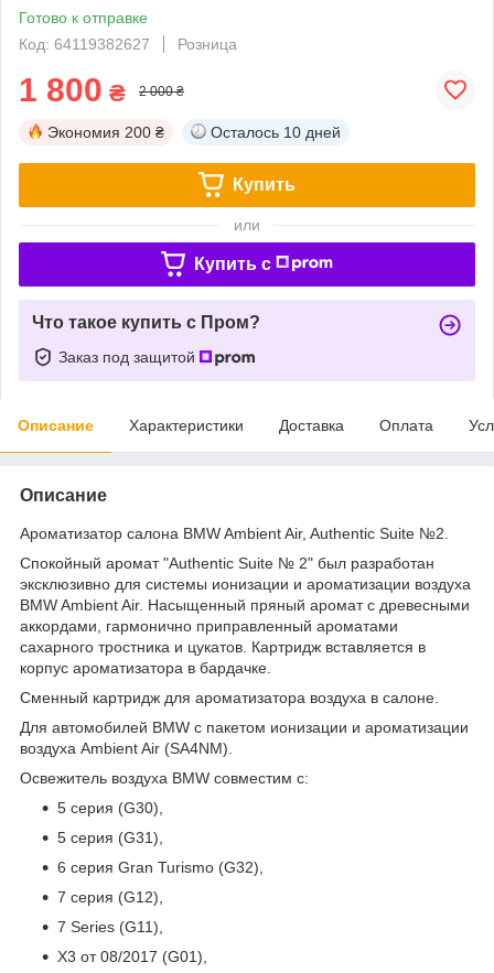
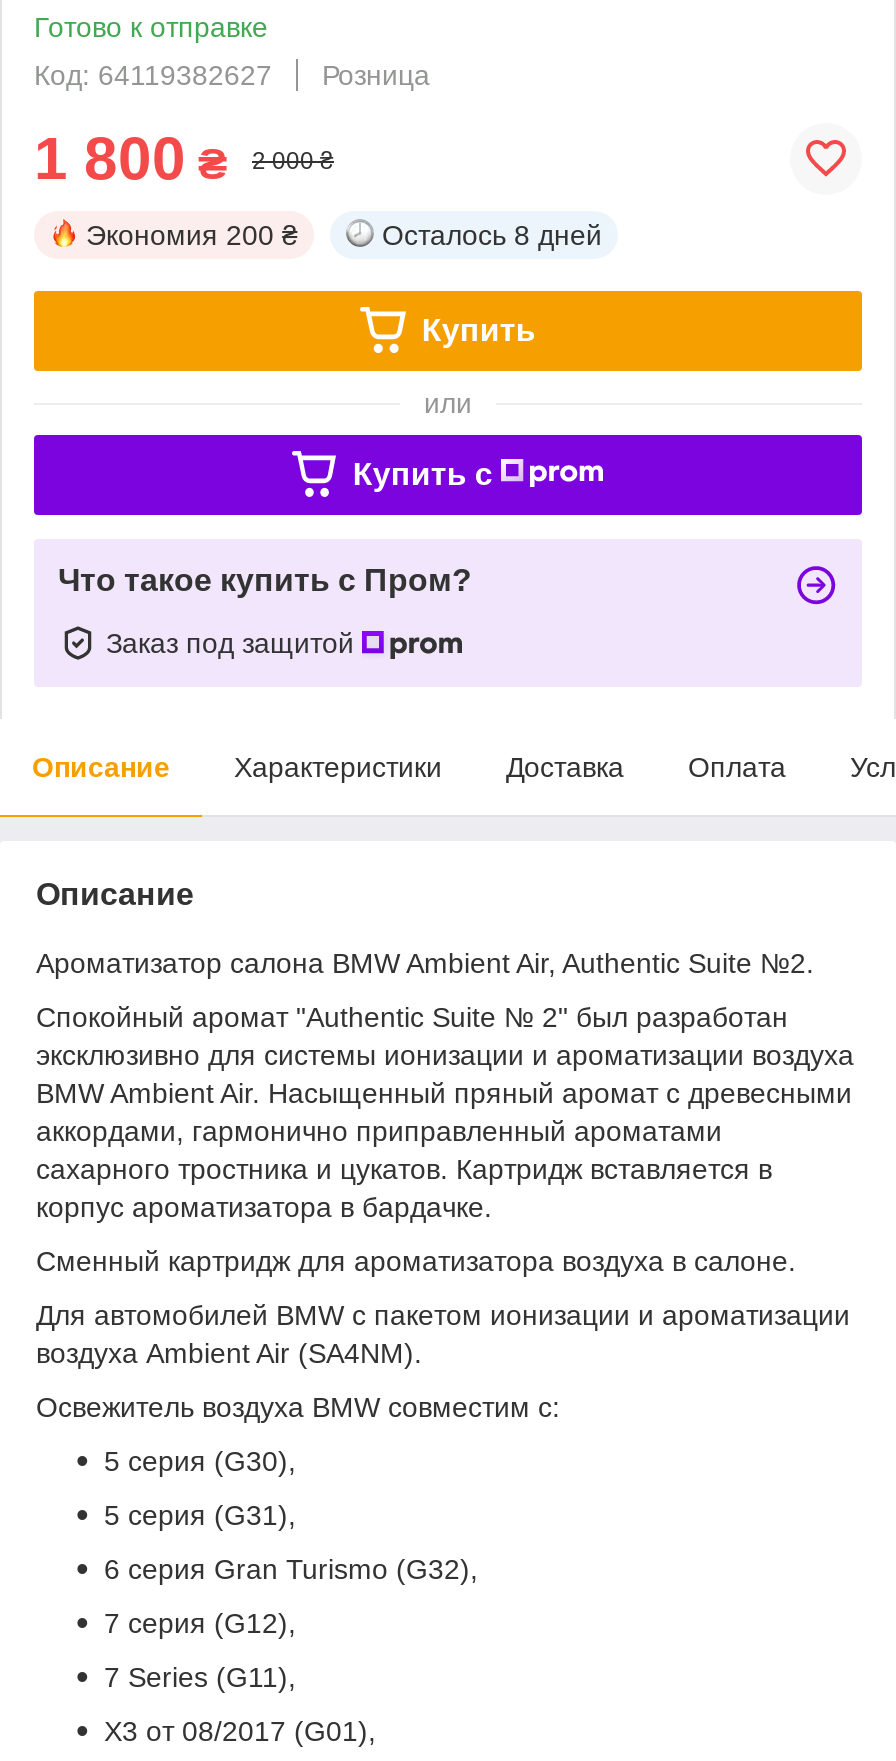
[211,123,341,141] Осталось 10 дней -> [382,219,602,251] Осталось 8 дней

